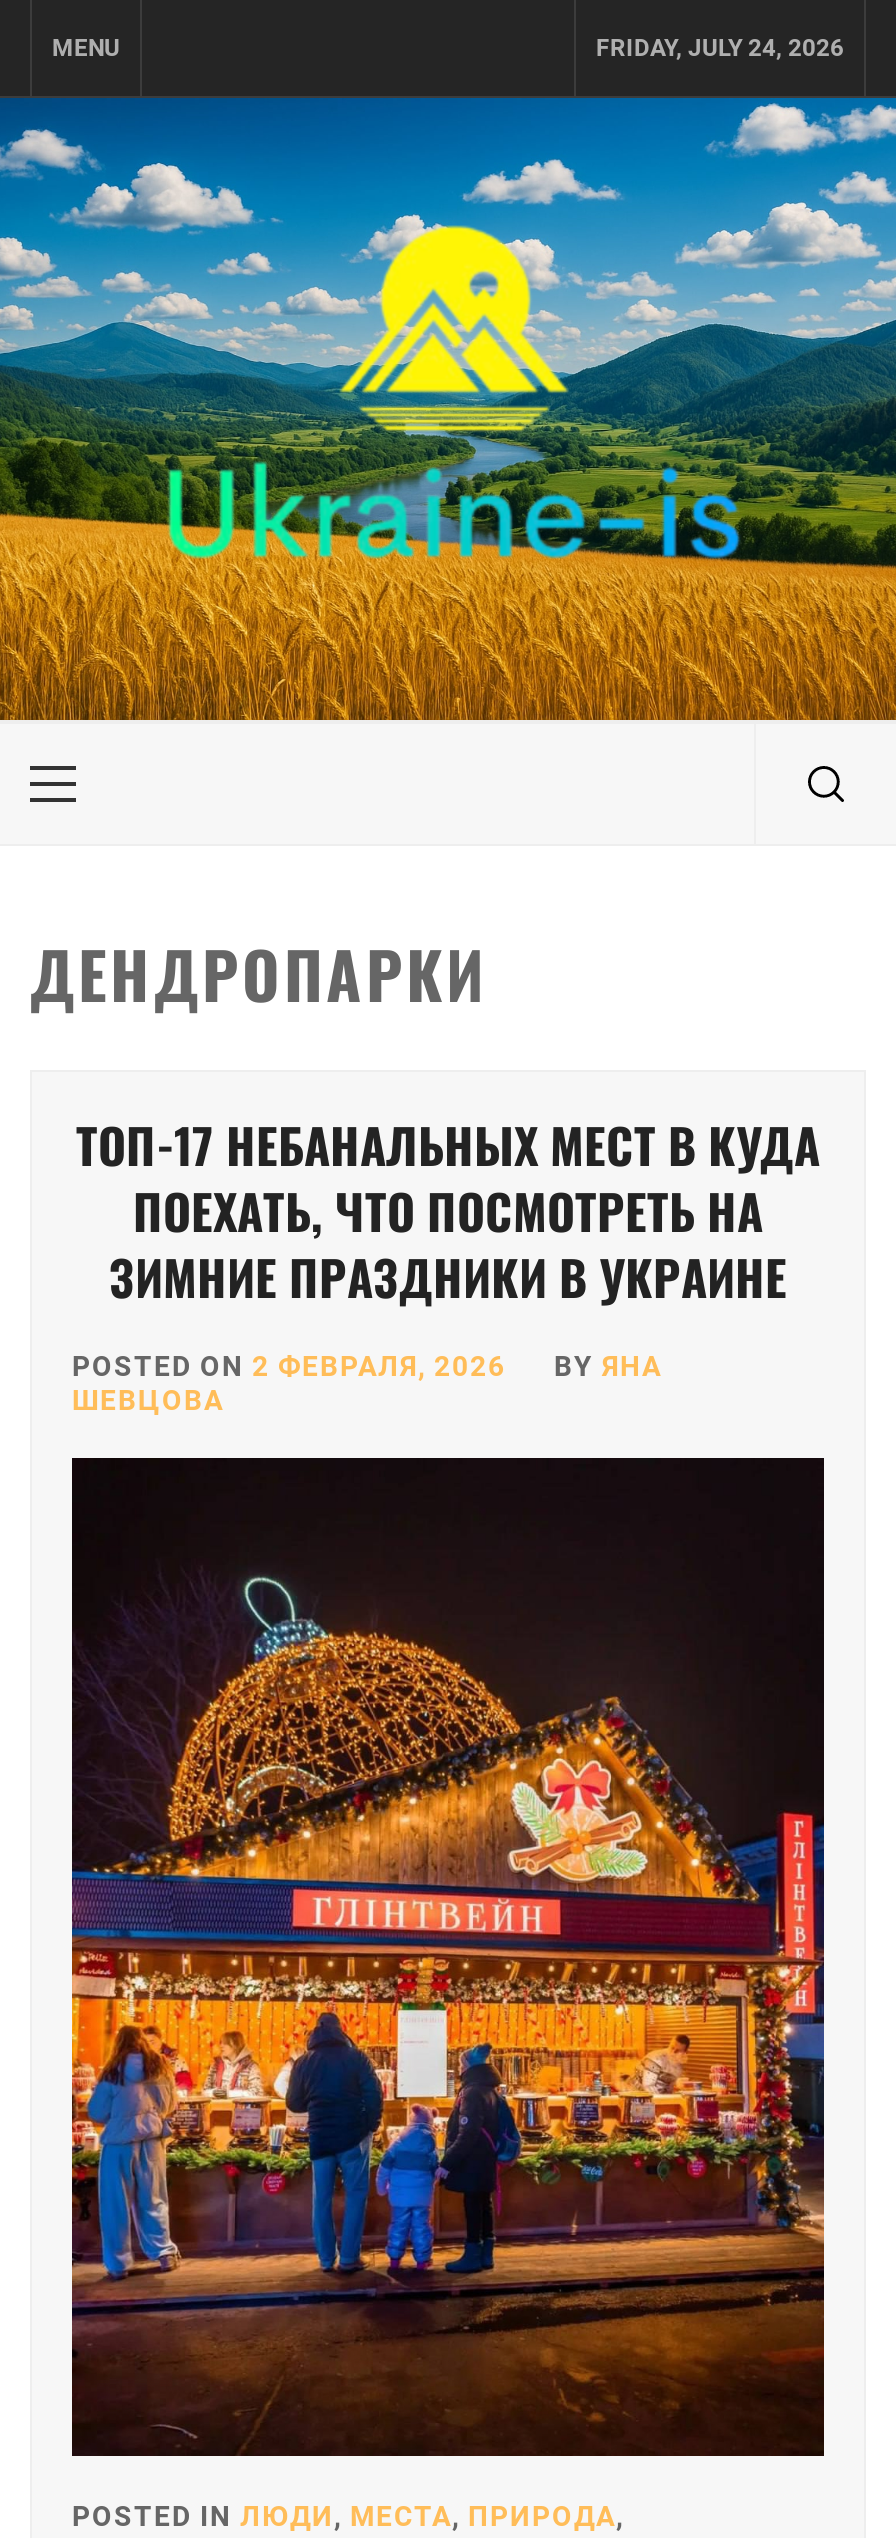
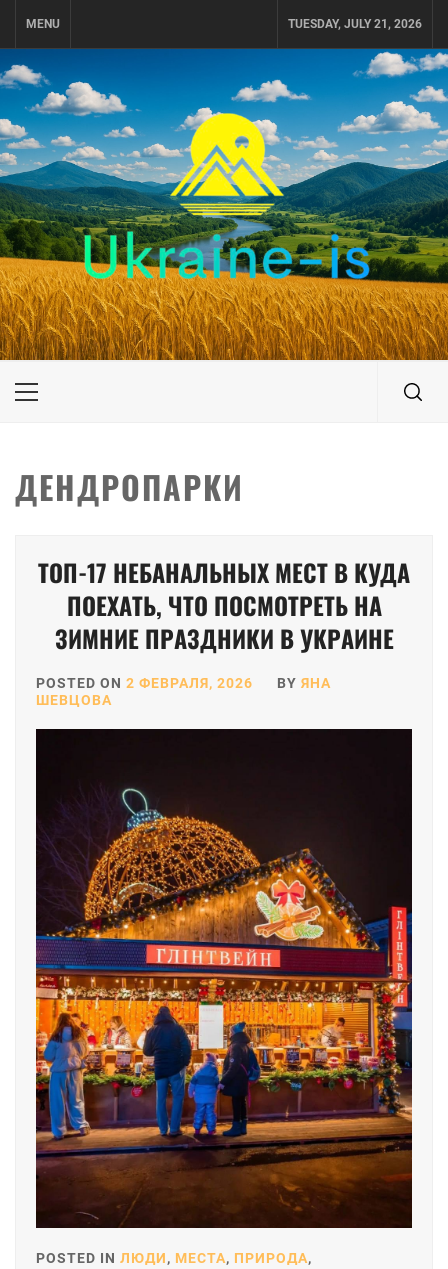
[596,34,844,62] FRIDAY, JULY 24, 2026 -> [288,17,422,31] TUESDAY, JULY 21, 2026

